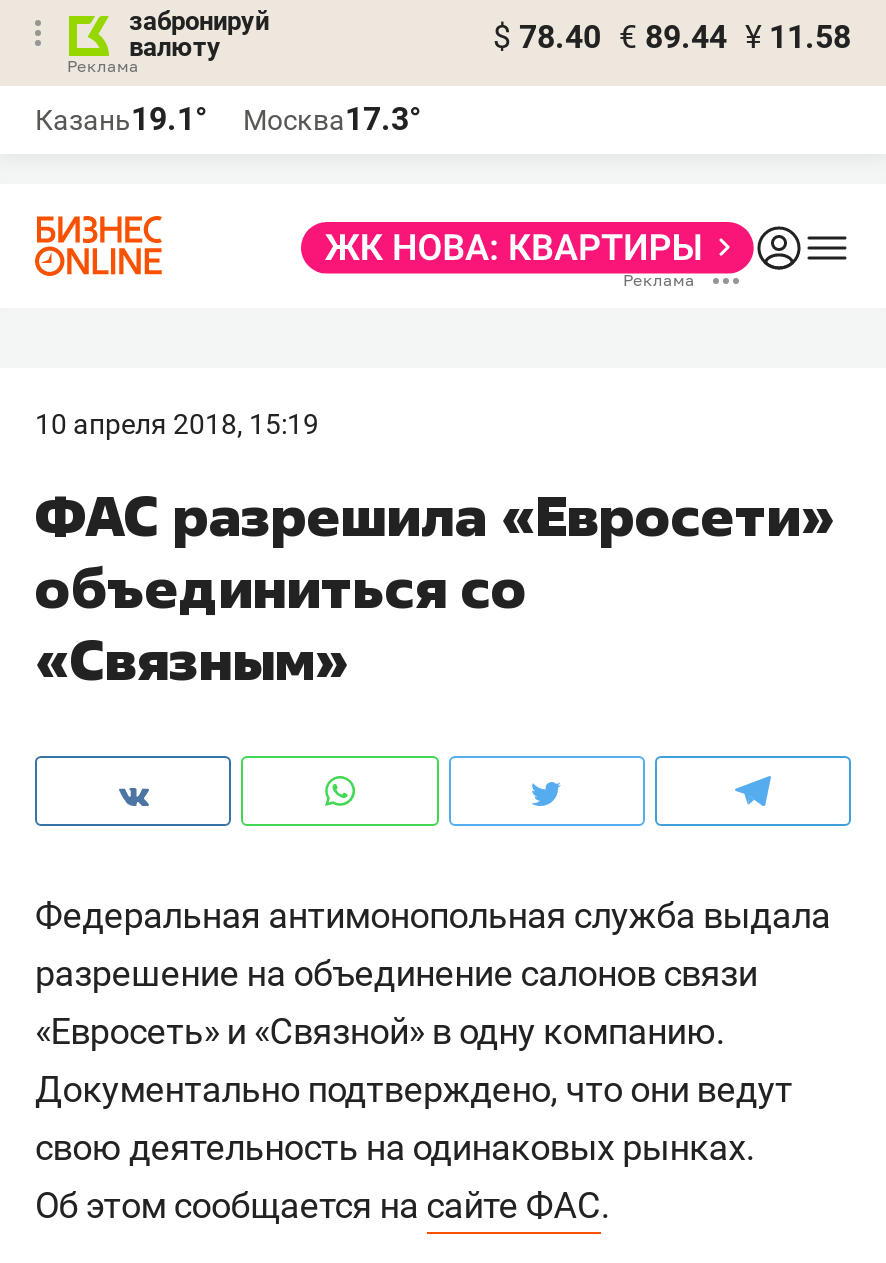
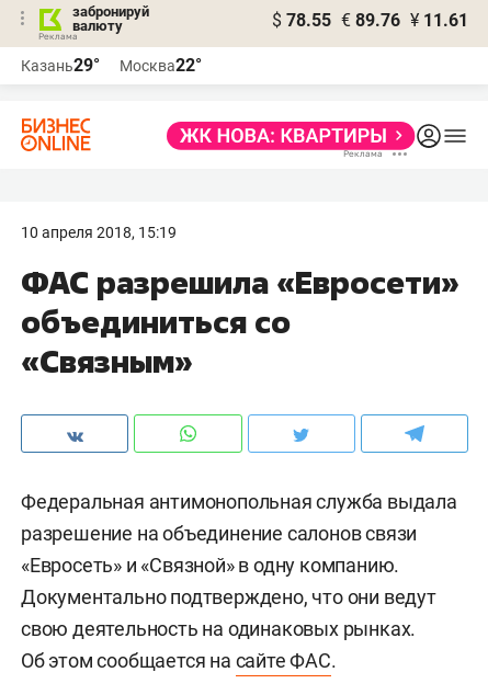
[493,18,851,56] $ 78.40 € 89.44 ¥ 11.58 -> [272,10,468,31] $ 78.55 € 89.76 ¥ 11.61
[35,100,207,138] Казань19.1° -> [21,55,100,76] Казань29°
[243,100,421,138] Москва17.3° -> [120,55,202,76] Москва22°

